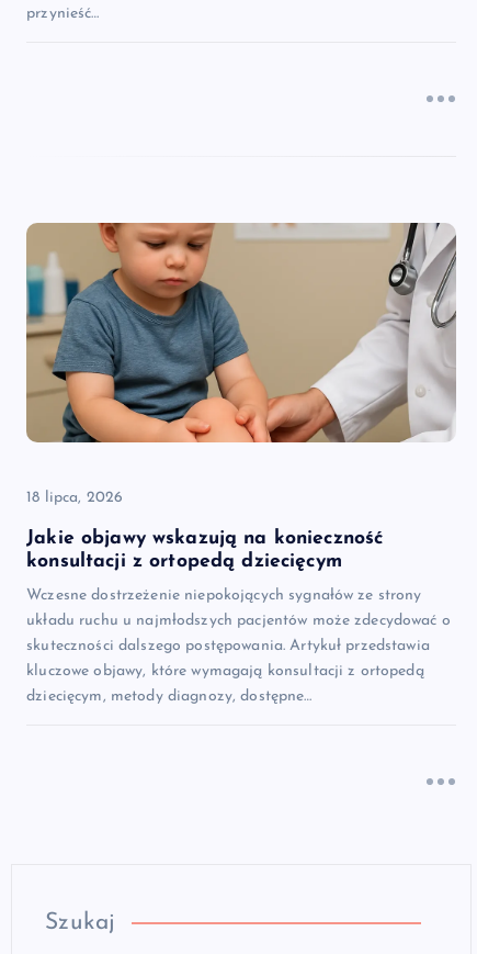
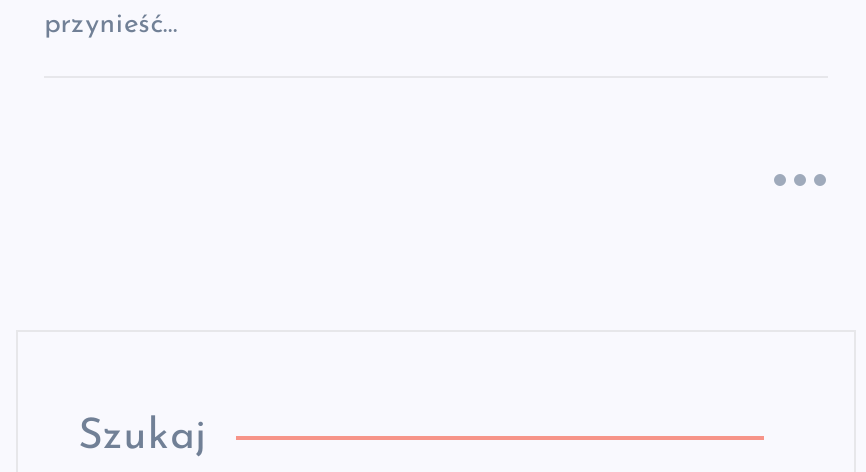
[25,222,457,444] [image] -> none
[27,490,451,704] 18 lipca, 2026 | Jakie objawy wskazują na konieczność | konsultacji z ortopedą dziecięcym | Wczesne dostrzeżenie niepokojących sygnałów ze strony | układu ruchu u najmłodszych pacjentów może zdecydować o | skuteczności dalszego postępowania. Artykuł przedstawia | kluczowe objawy, które wymagają konsultacji z ortopedą | dziecięcym, metody diagnozy, dostępne… -> none

